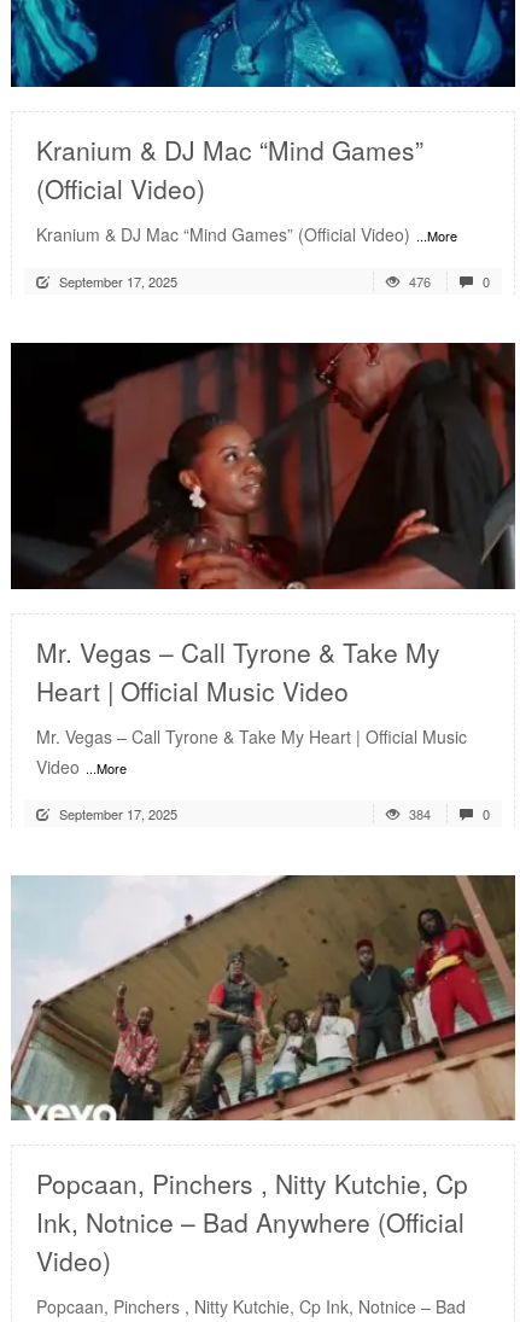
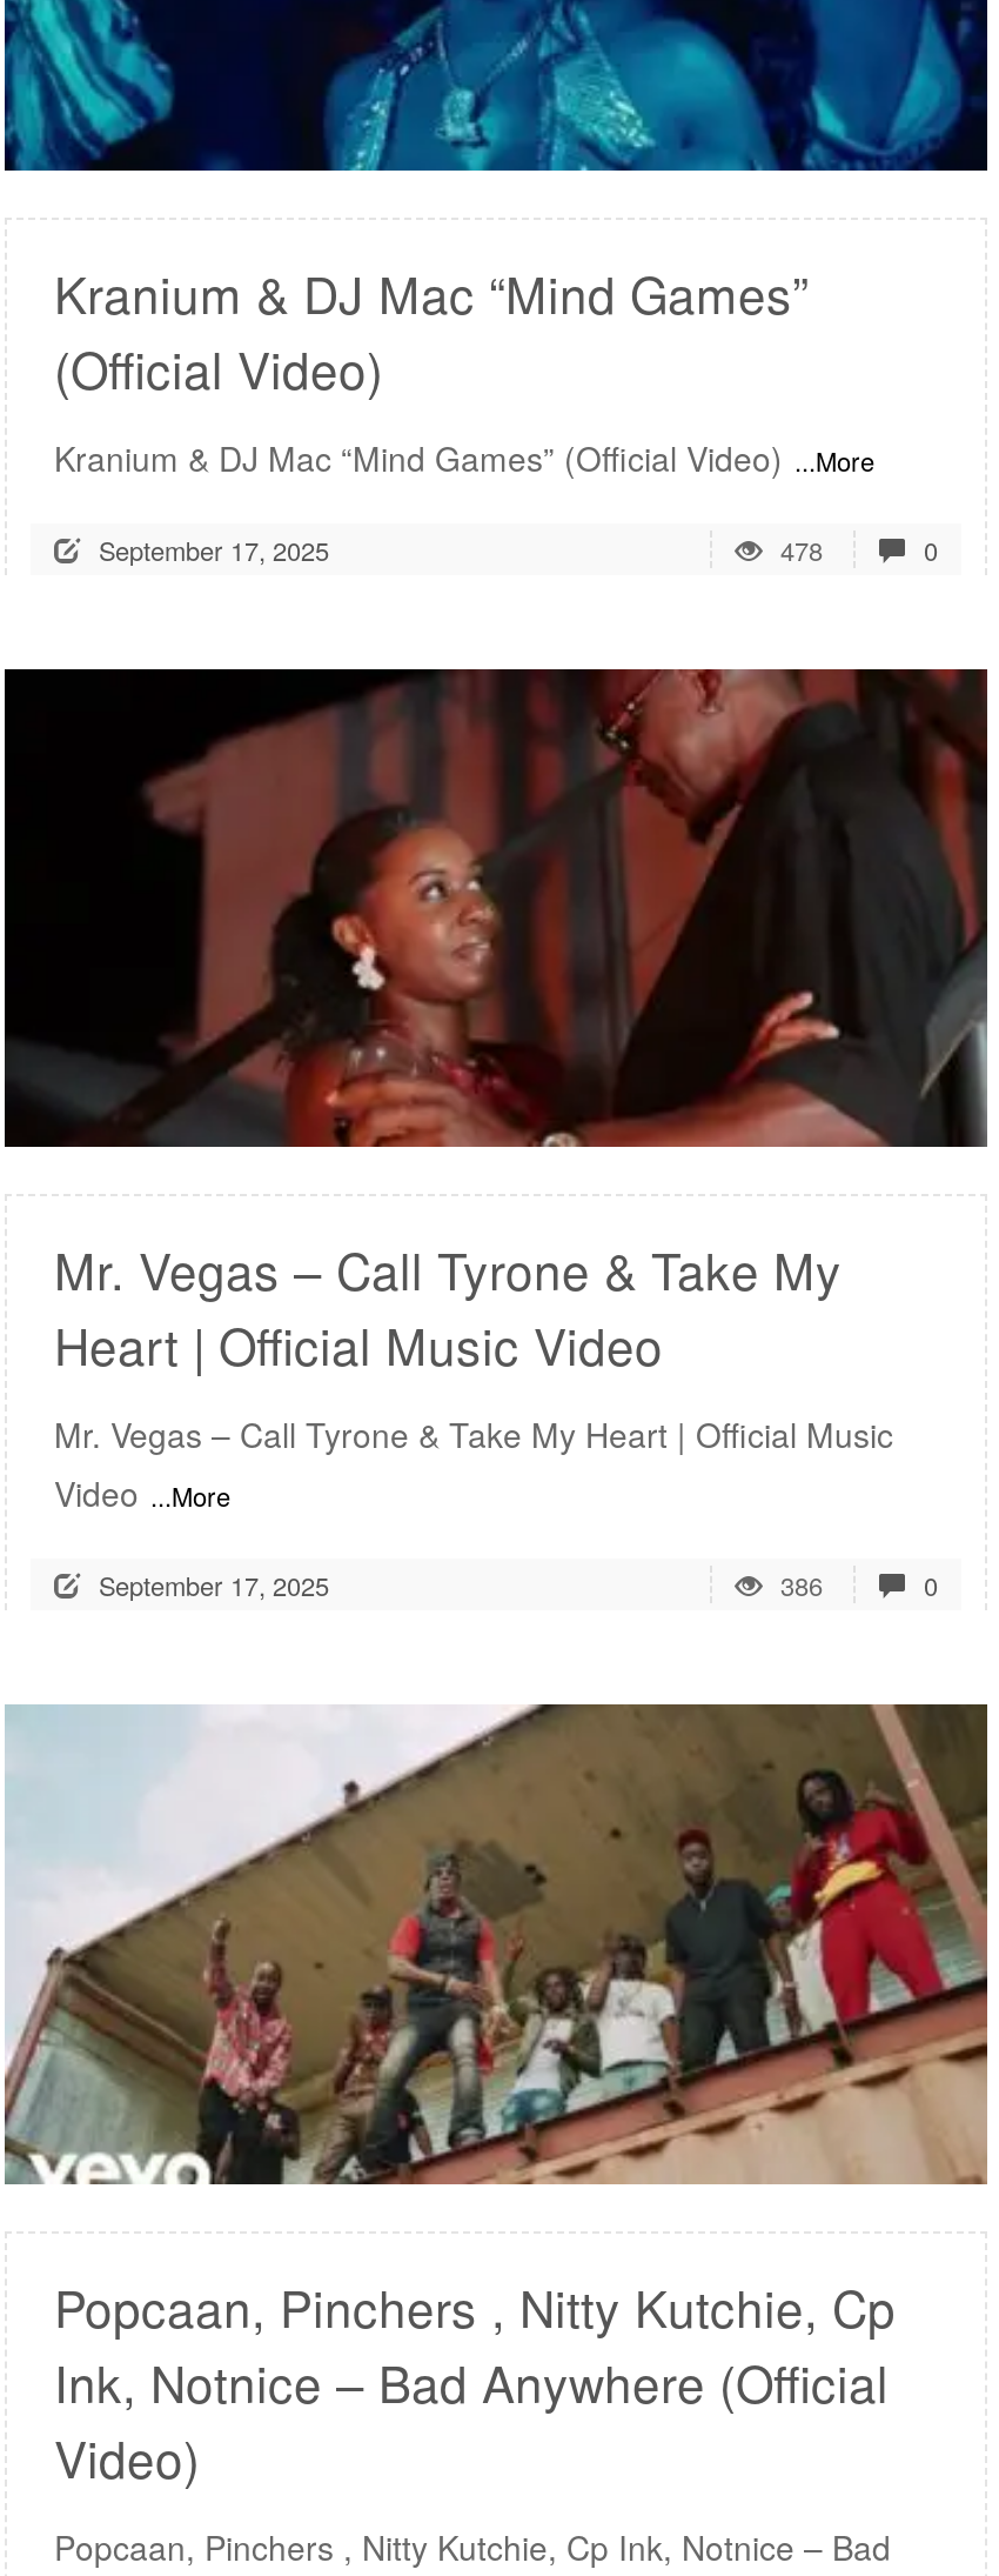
[405,272,434,291] 476 -> [773,530,830,568] 478
[405,804,434,823] 384 -> [773,1566,830,1604] 386

